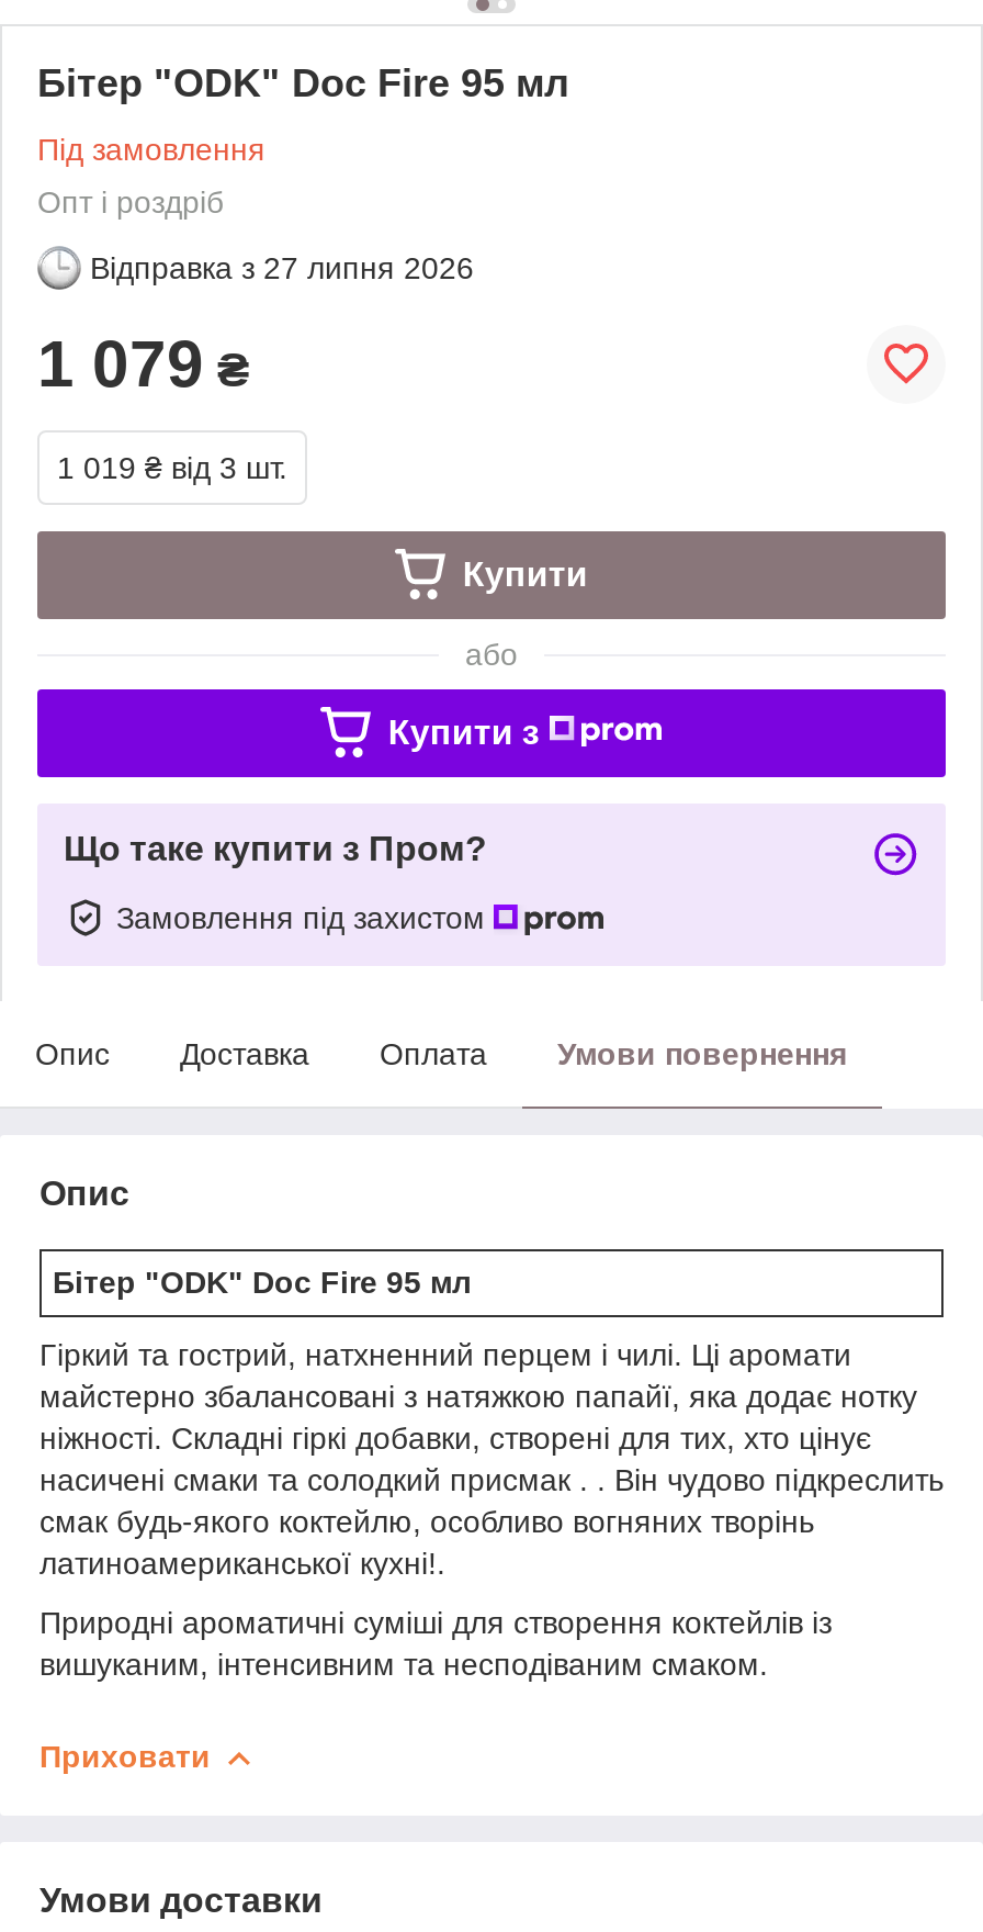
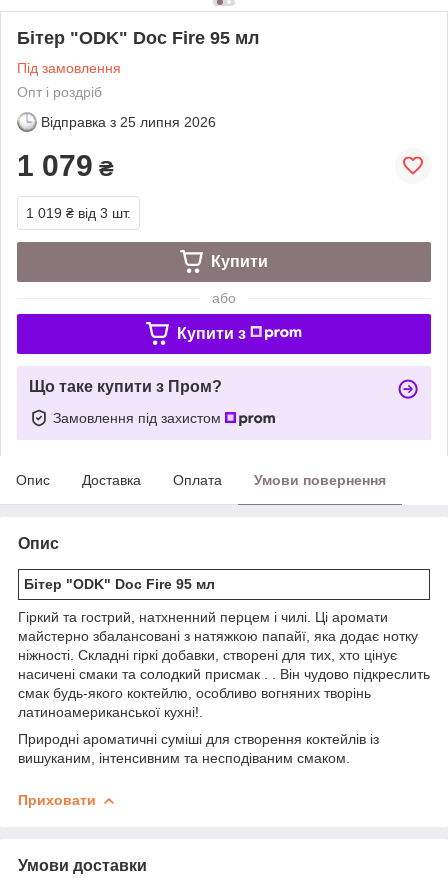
[90,250,474,285] Відправка з 27 липня 2026 -> [41,114,216,130] Відправка з 25 липня 2026

